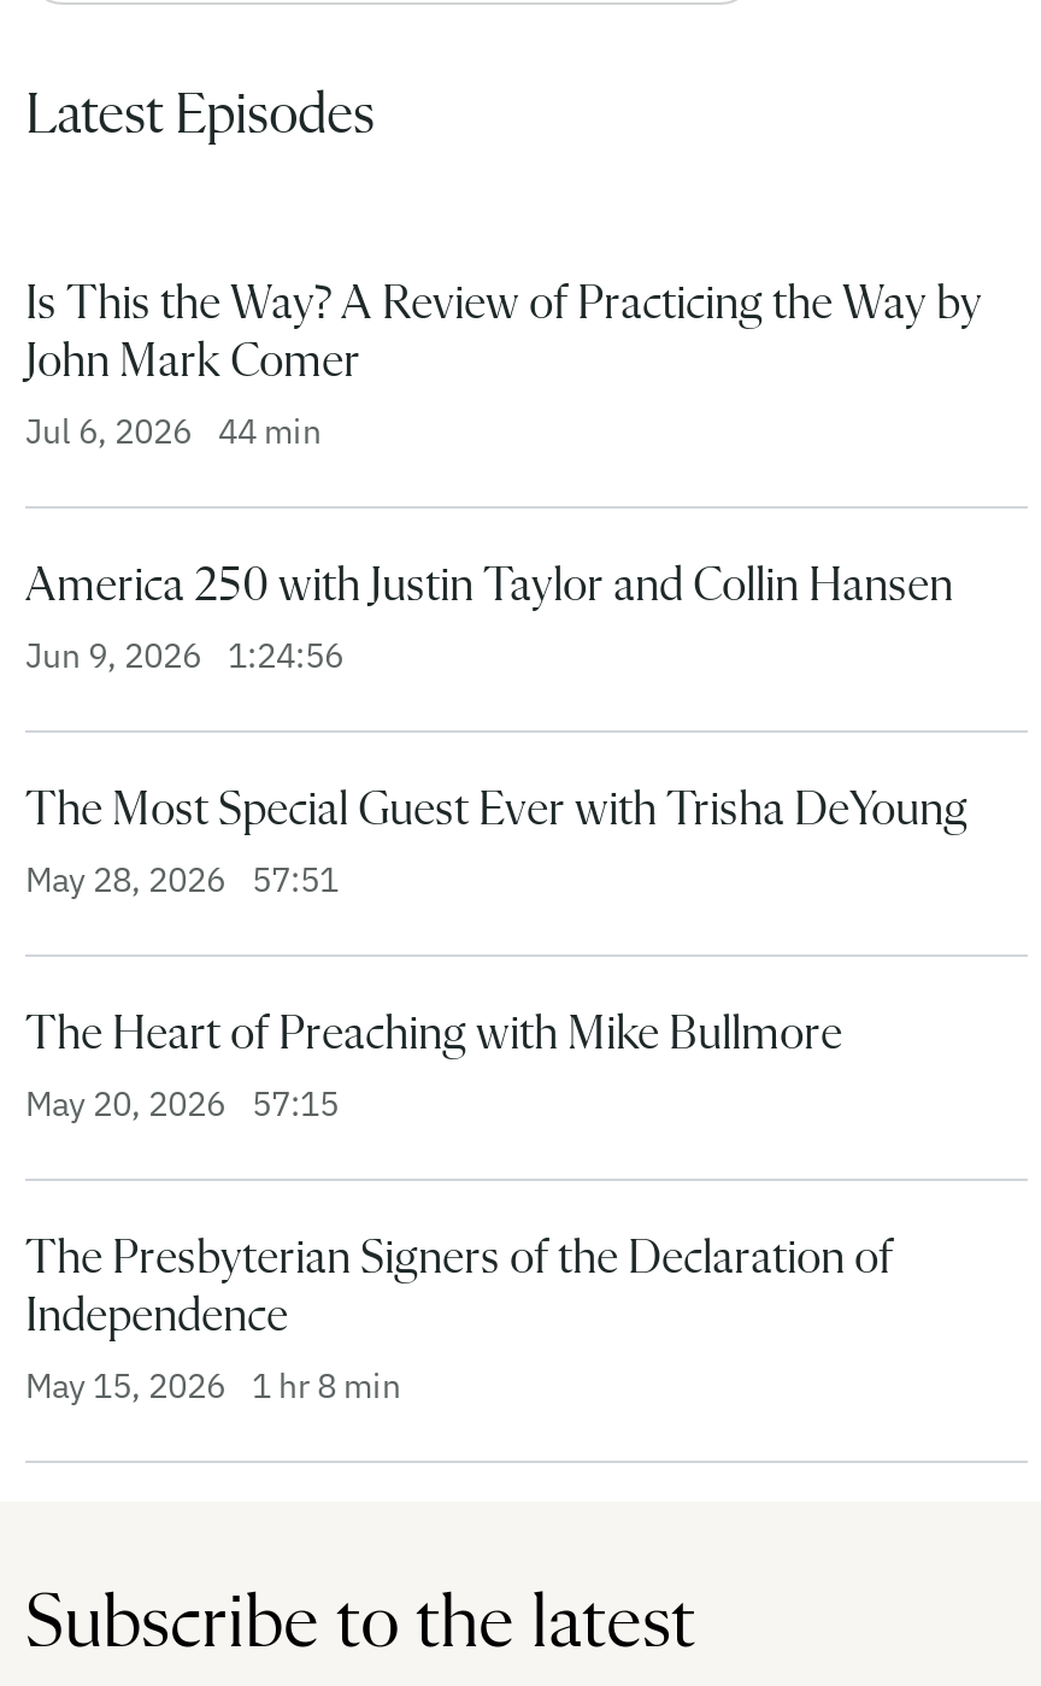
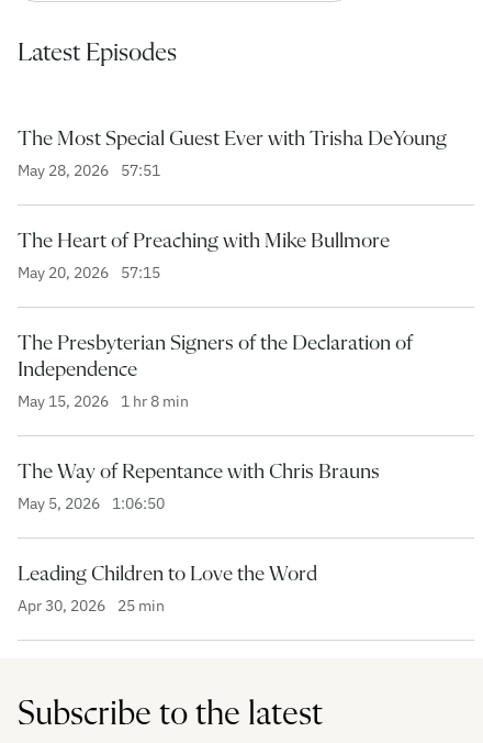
[25,280,982,677] Is This the Way? A Review of Practicing the Way by | John Mark Comer | Jul 6, 2026 44 min | America 250 with Justin Taylor and Collin Hansen | Jun 9, 2026 1:24:56 -> none
moved [25,786,968,1408] -> [18,127,447,411]: The Most Special Guest Ever with Trisha DeYoung | May 28, 2026 57:51 | The Heart of Preaching with Mike Bullmore | May 20, 2026 57:15 | The Presbyterian Signers of the Declaration of | Independence | May 15, 2026 1 hr 8 min
none -> [18,461,380,616] The Way of Repentance with Chris Brauns | May 5, 2026 1:06:50 | Leading Children to Love the Word | Apr 30, 2026 25 min

